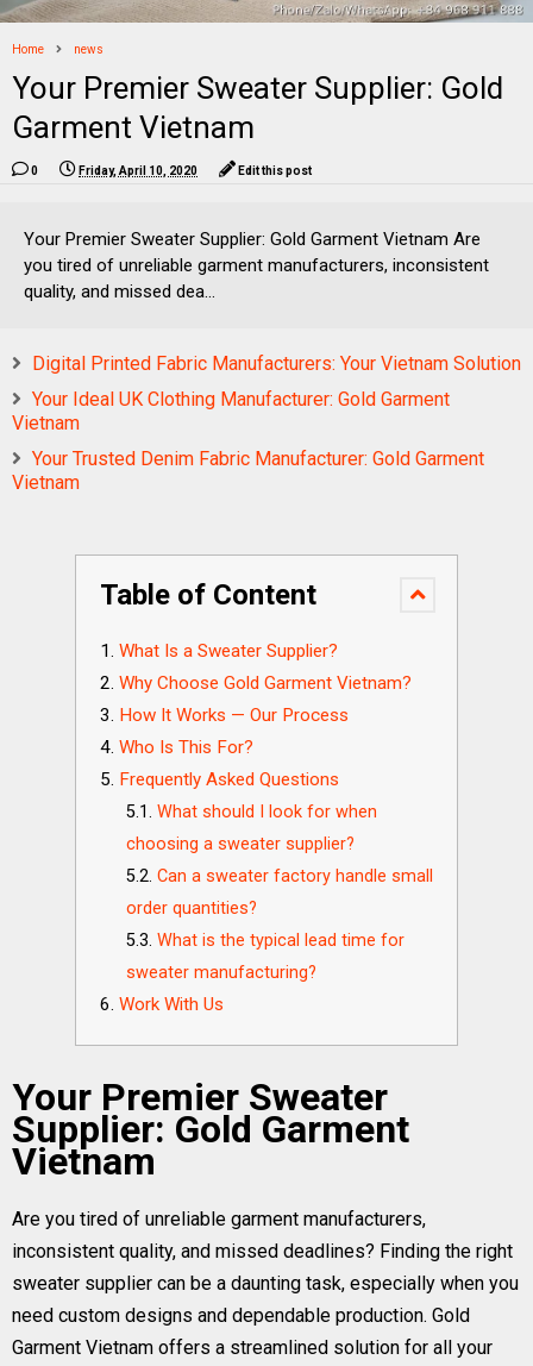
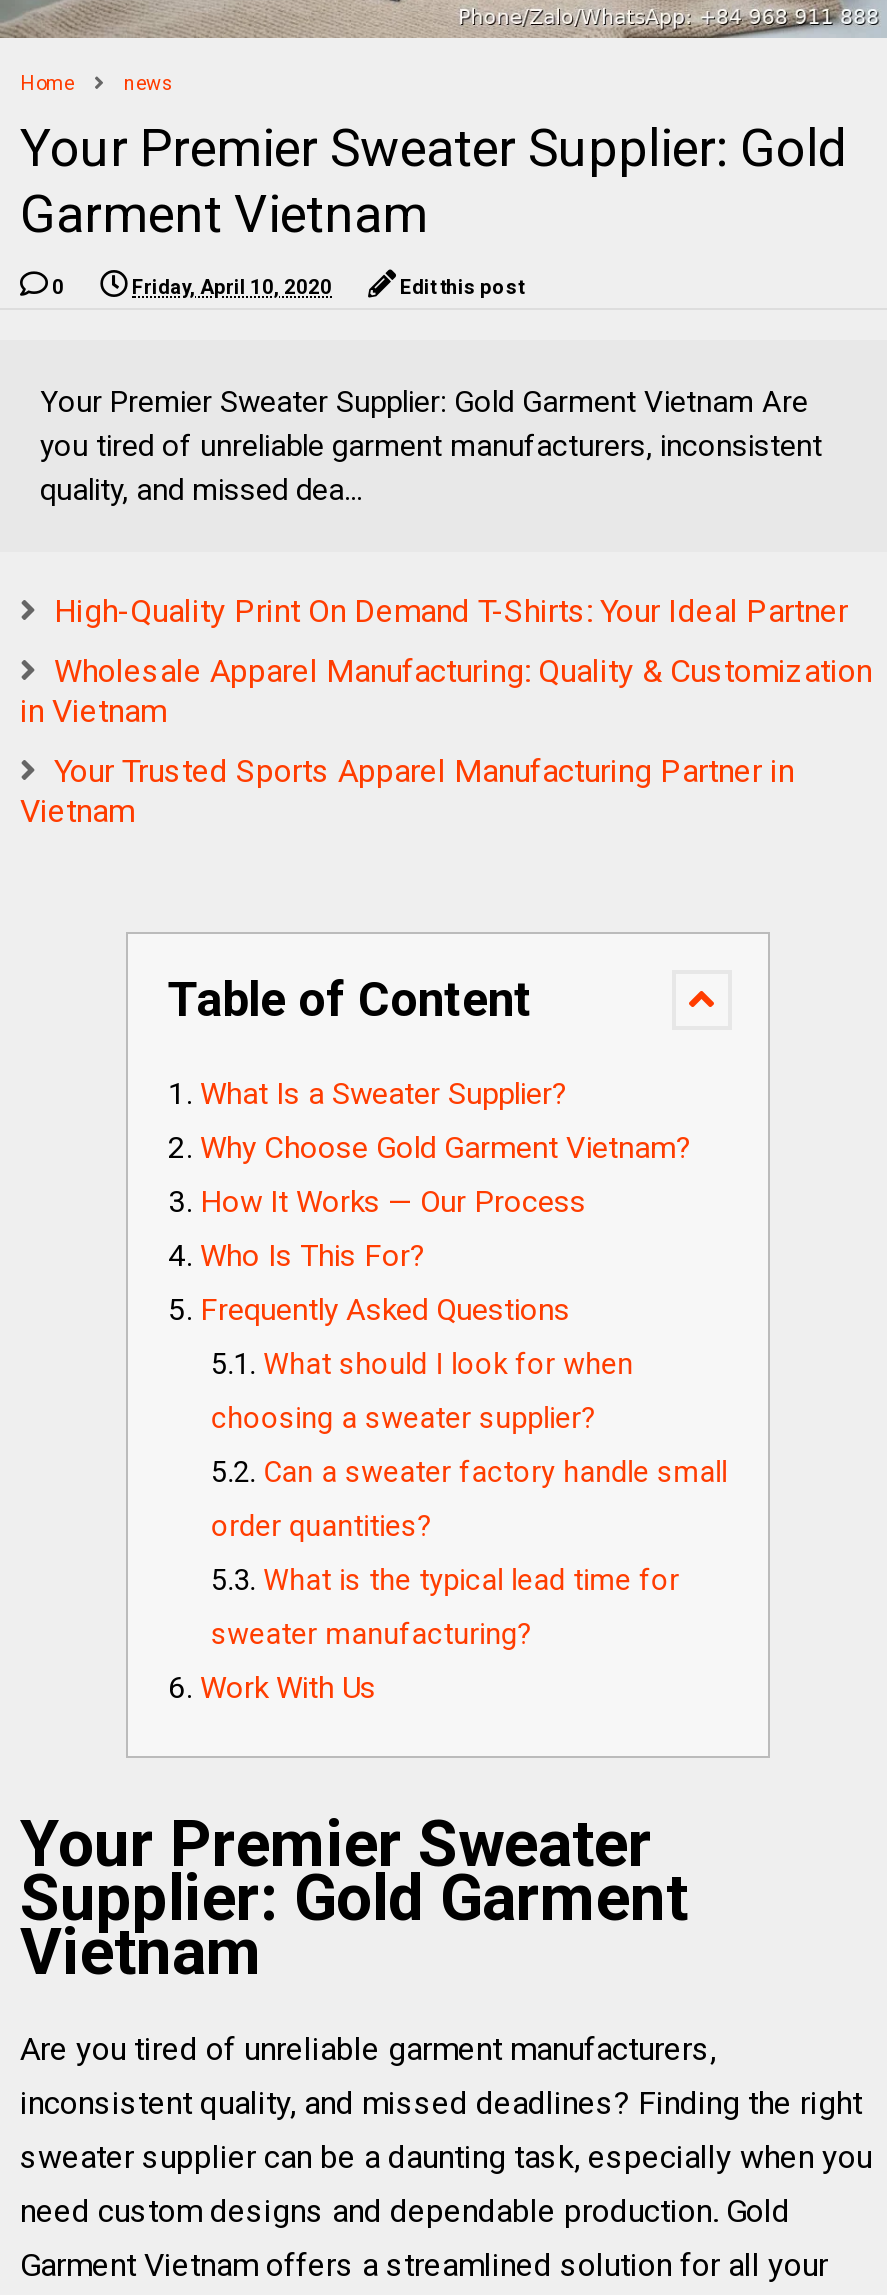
[32,352,521,375] Digital Printed Fabric Manufacturers: Your Vietnam Solution -> [54,592,848,630] High-Quality Print On Demand T-Shirts: Your Ideal Partner
[12,388,450,434] Your Ideal UK Clothing Manufacturer: Gold Garment | Vietnam -> [20,652,872,730] Wholesale Apparel Manufacturing: Quality & Customization | in Vietnam
[32,447,484,470] Your Trusted Denim Fabric Manufacturer: Gold Garment -> [54,752,794,790] Your Trusted Sports Apparel Manufacturing Partner in

